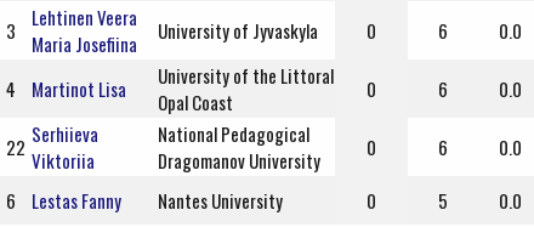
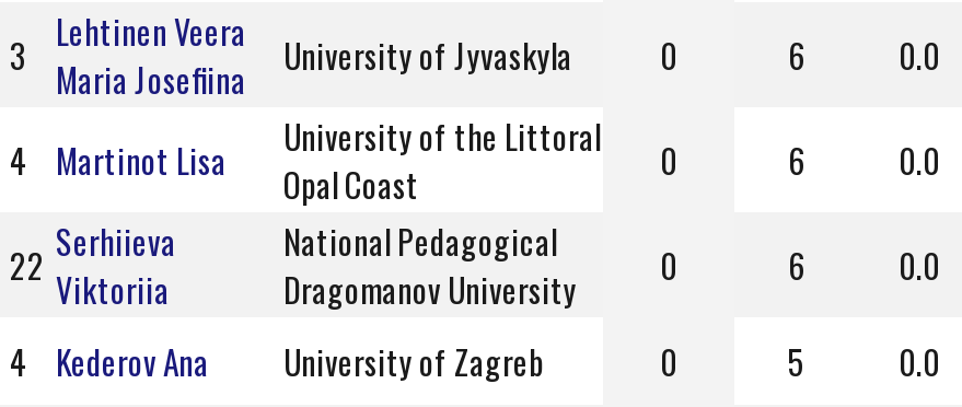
[6,187,283,214] 6 Lestas Fanny | Nantes University -> [10,337,544,385] 4 Kederov Ana | University of Zagreb

